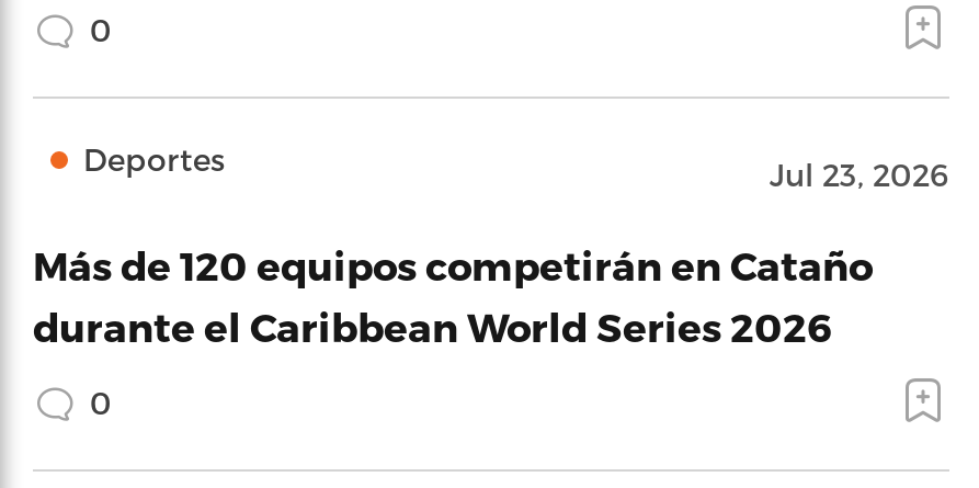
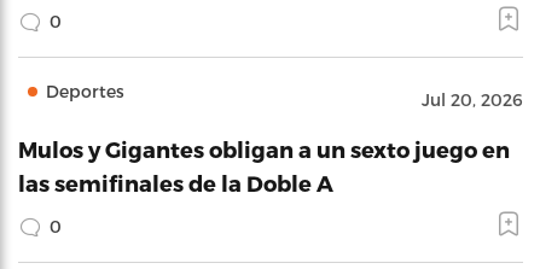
[770,155,949,192] Jul 23, 2026 -> [422,89,523,110] Jul 20, 2026
[33,240,873,348] Más de 120 equipos competirán en Cataño | durante el Caribbean World Series 2026 -> [18,136,510,195] Mulos y Gigantes obligan a un sexto juego en | las semifinales de la Doble A

